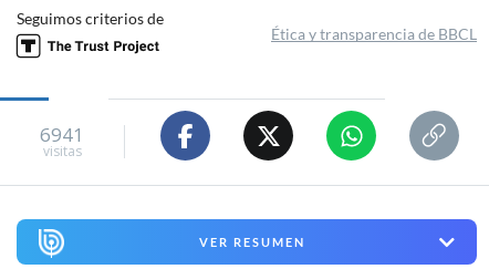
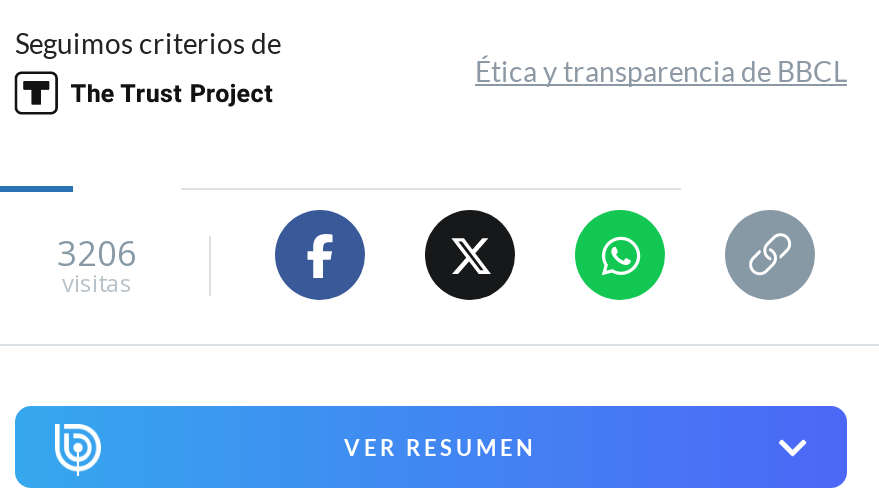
[40,122,84,147] 6941 -> [57,230,137,276] 3206

